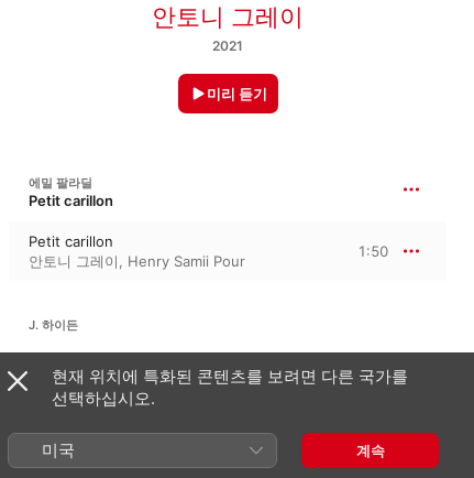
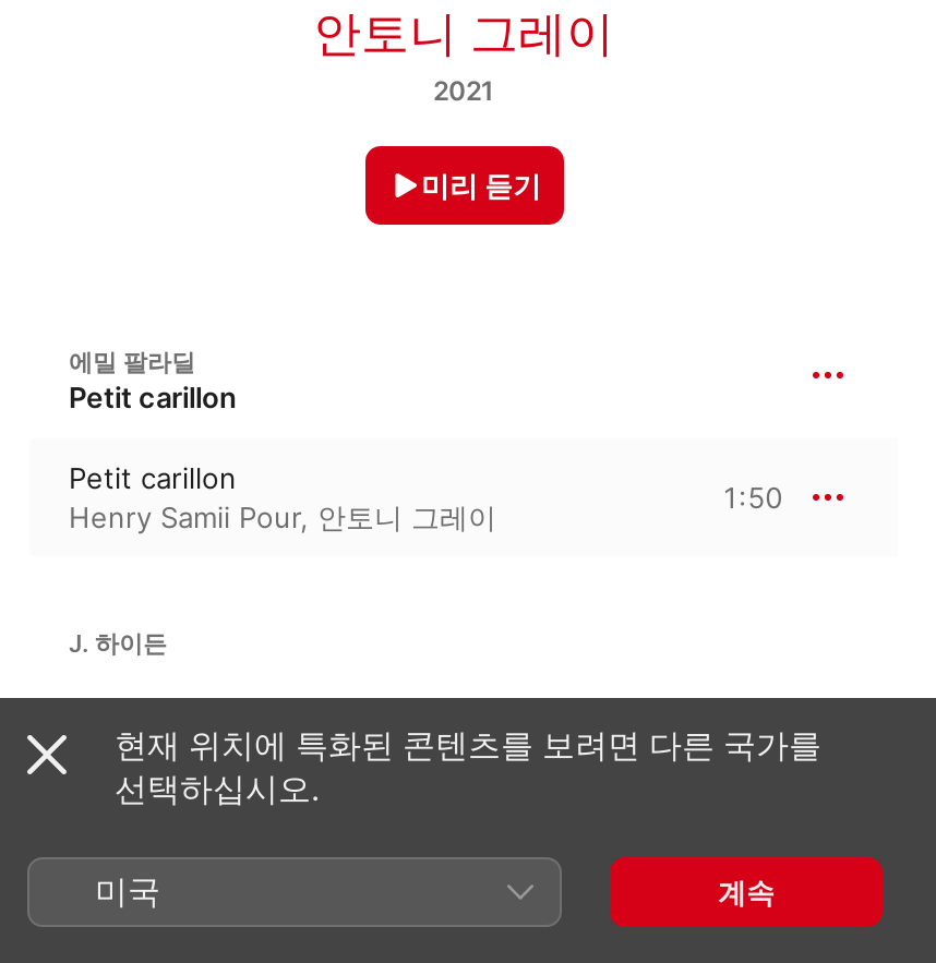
[29,253,245,270] 안토니 그레이, Henry Samii Pour -> [69,500,496,535] Henry Samii Pour, 안토니 그레이

